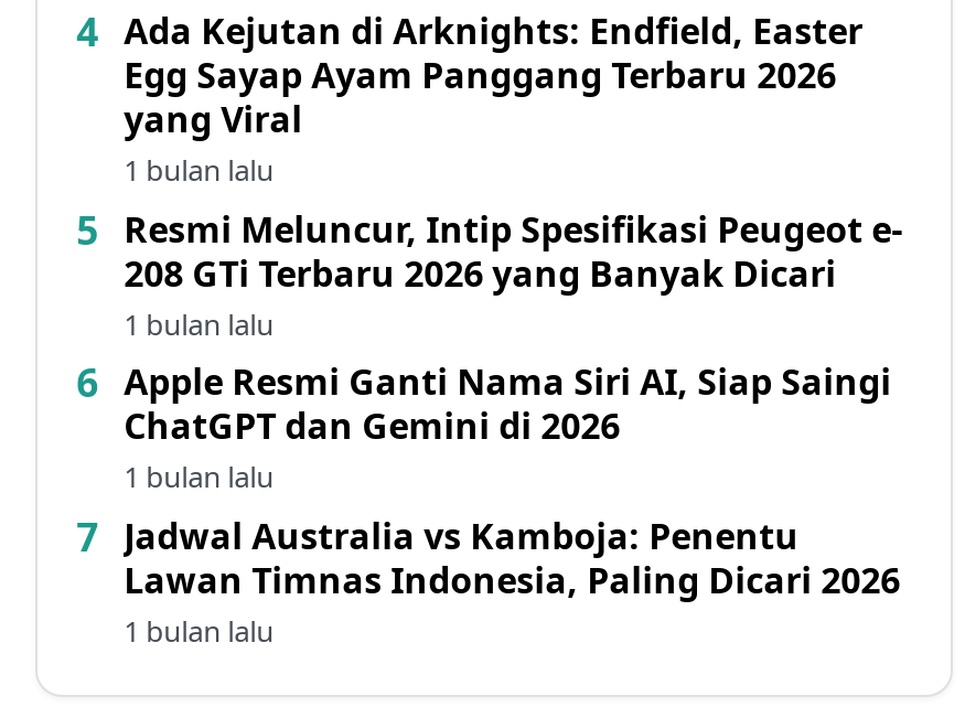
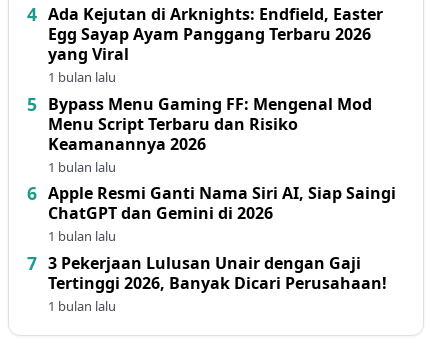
[124,204,903,297] Resmi Meluncur, Intip Spesifikasi Peugeot e- | 208 GTi Terbaru 2026 yang Banyak Dicari -> [48,93,372,155] Bypass Menu Gaming FF: Mengenal Mod | Menu Script Terbaru dan Risiko | Keamanannya 2026
[124,511,900,604] Jadwal Australia vs Kamboja: Penentu | Lawan Timnas Indonesia, Paling Dicari 2026 -> [48,252,387,294] 3 Pekerjaan Lulusan Unair dengan Gaji | Tertinggi 2026, Banyak Dicari Perusahaan!

